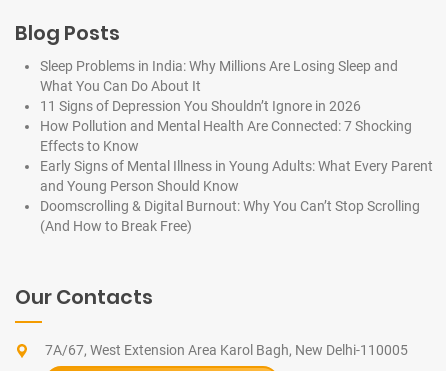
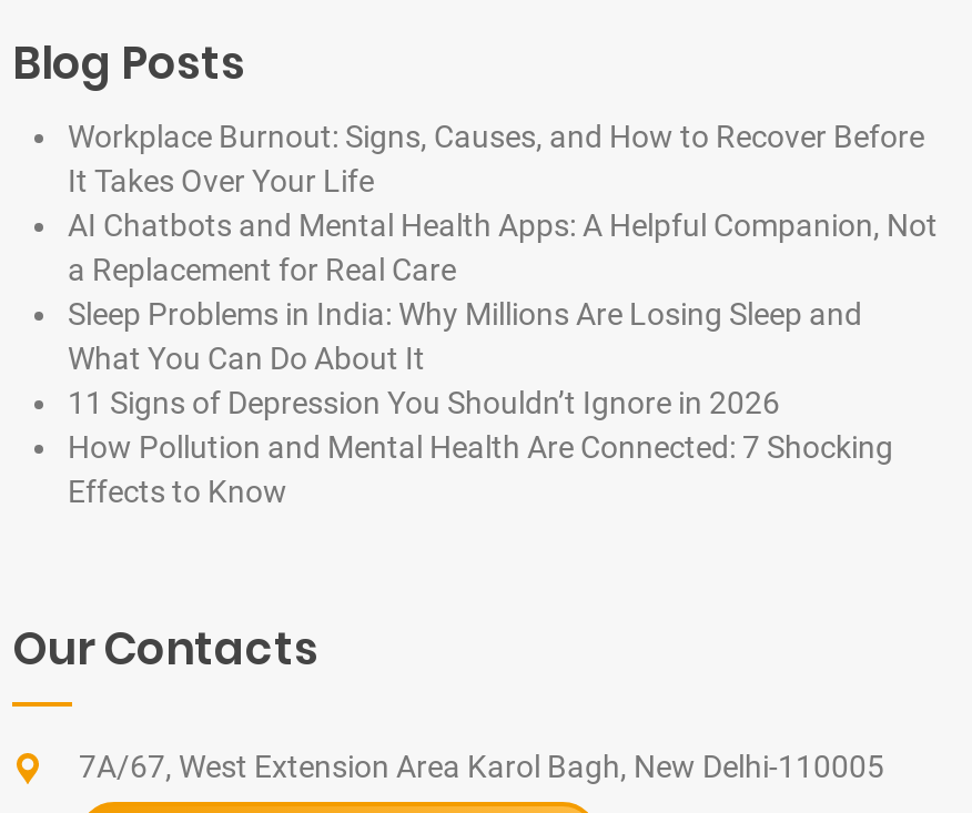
none -> [68,119,938,287] Workplace Burnout: Signs, Causes, and How to Recover Before | It Takes Over Your Life | AI Chatbots and Mental Health Apps: A Helpful Companion, Not | a Replacement for Real Care
moved [40,58,412,154] -> [68,296,893,509]: Sleep Problems in India: Why Millions Are Losing Sleep and | What You Can Do About It | 11 Signs of Depression You Shouldn’t Ignore in 2026 | How Pollution and Mental Health Are Connected: 7 Shocking | Effects to Know
[40,158,433,234] Early Signs of Mental Illness in Young Adults: What Every Parent | and Young Person Should Know | Doomscrolling & Digital Burnout: Why You Can’t Stop Scrolling | (And How to Break Free) -> none

